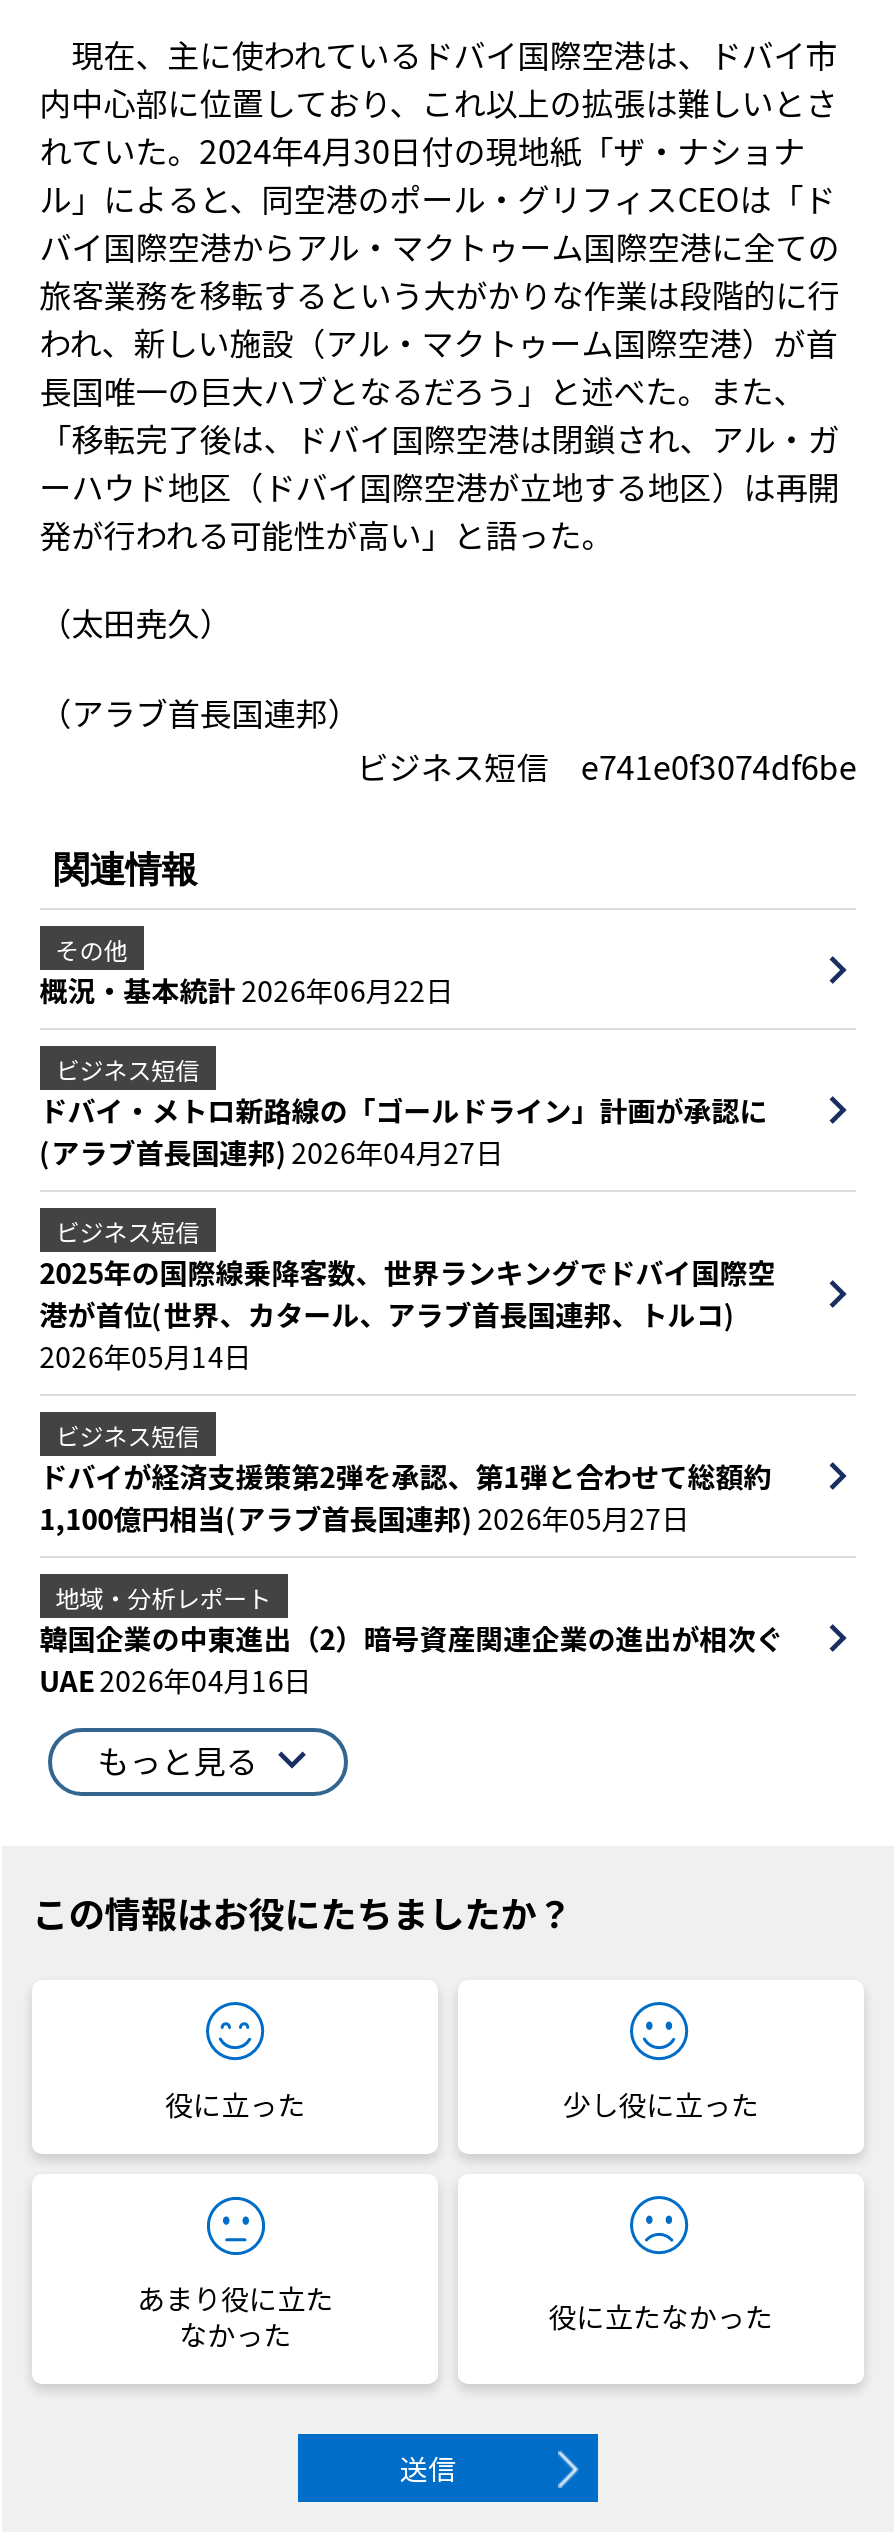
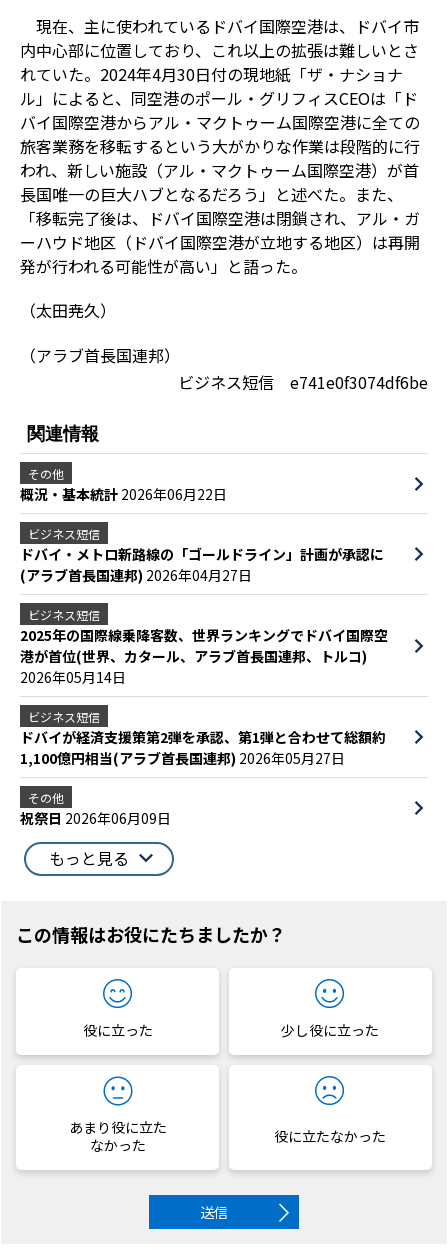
[40,1580,784,1700] 地域・分析レポート | 韓国企業の中東進出（2）暗号資産関連企業の進出が相次ぐ | UAE2026年04月16日 -> [20,789,171,828] その他 | 祝祭日2026年06月09日

